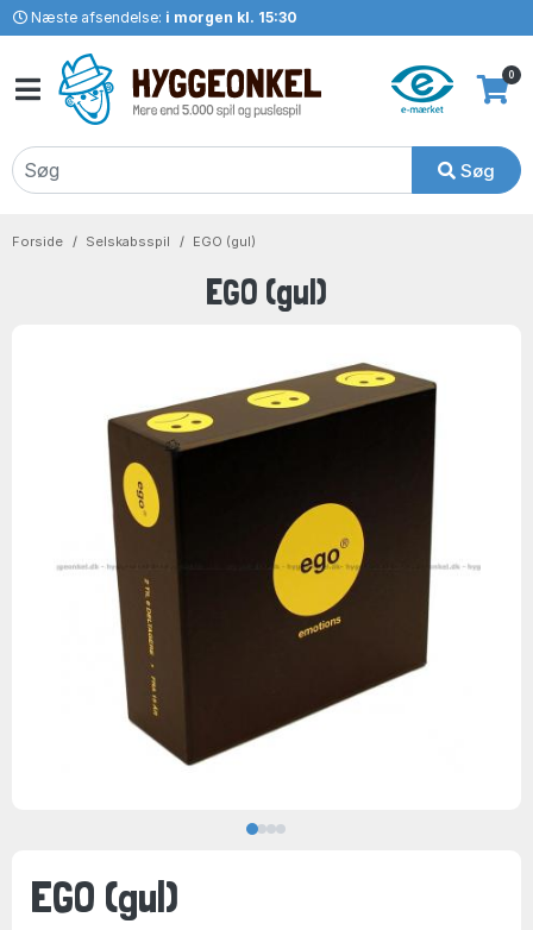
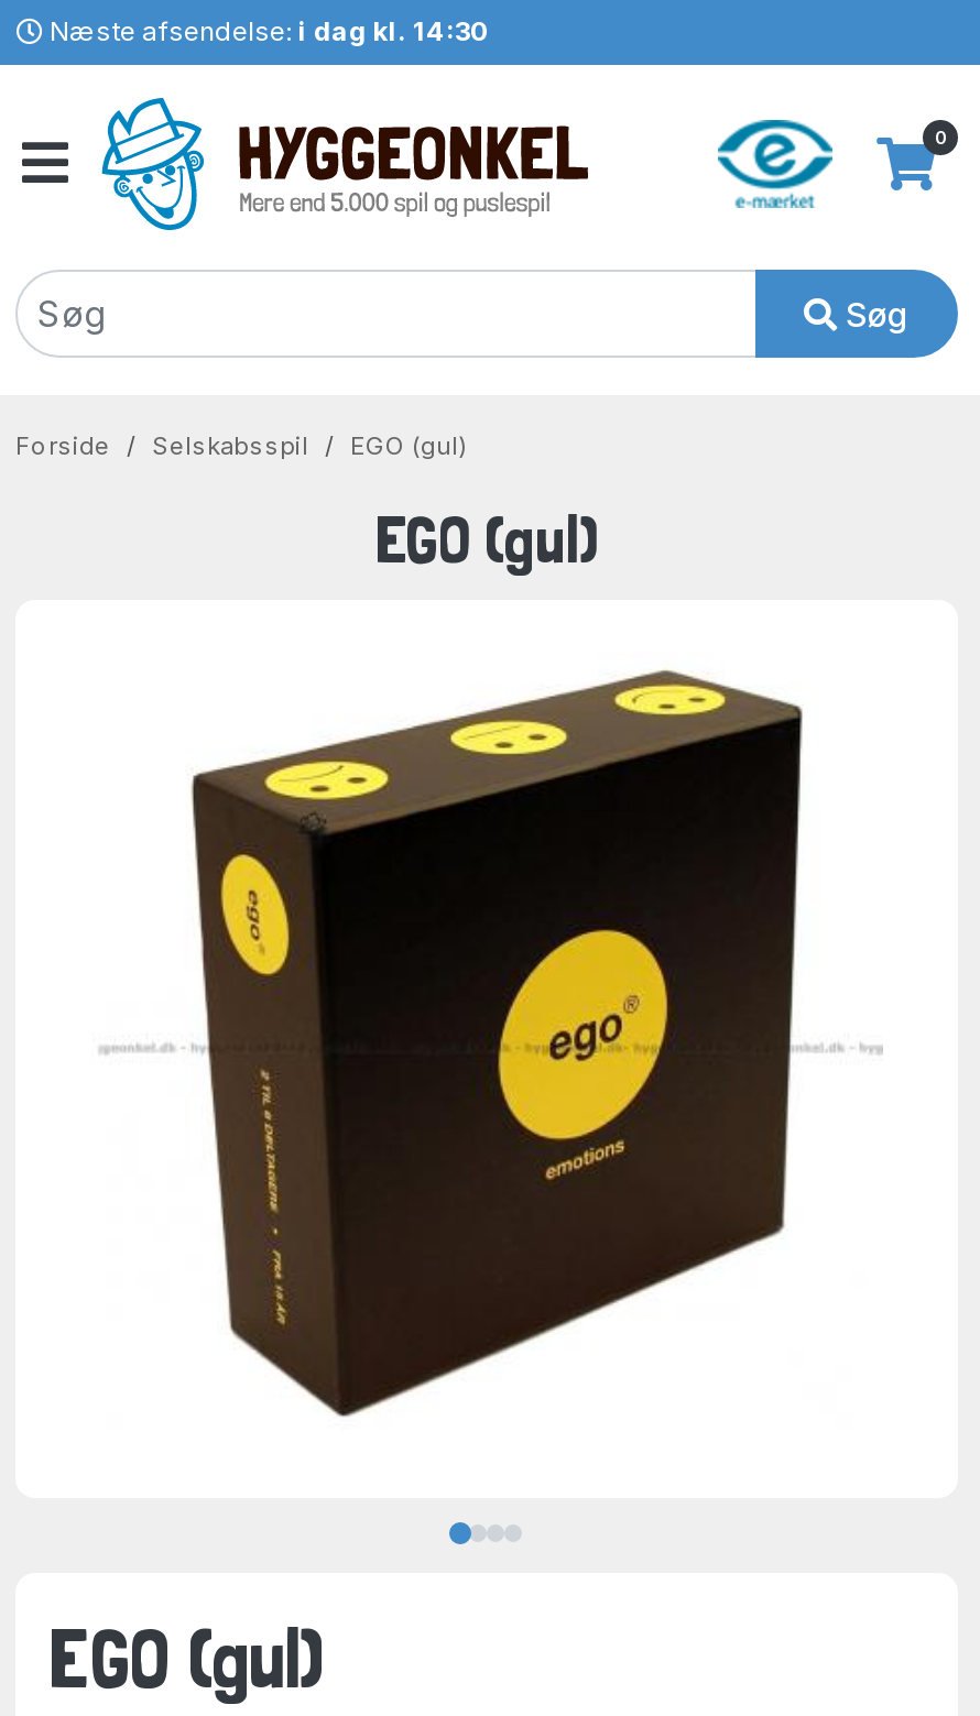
[27,8,297,26] Næste afsendelse: i morgen kl. 15:30 -> [43,14,490,47] Næste afsendelse: i dag kl. 14:30

